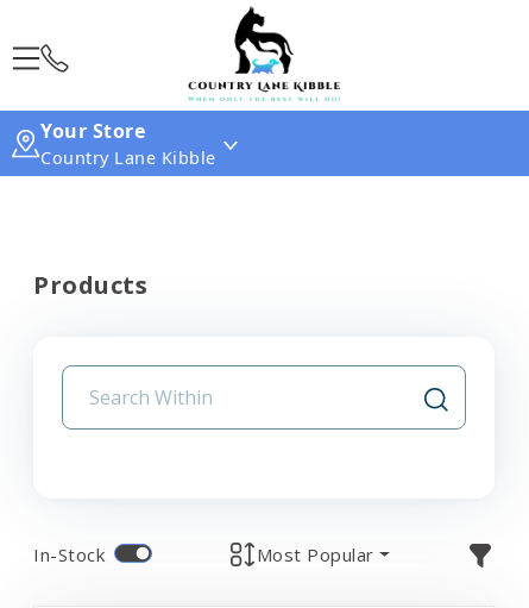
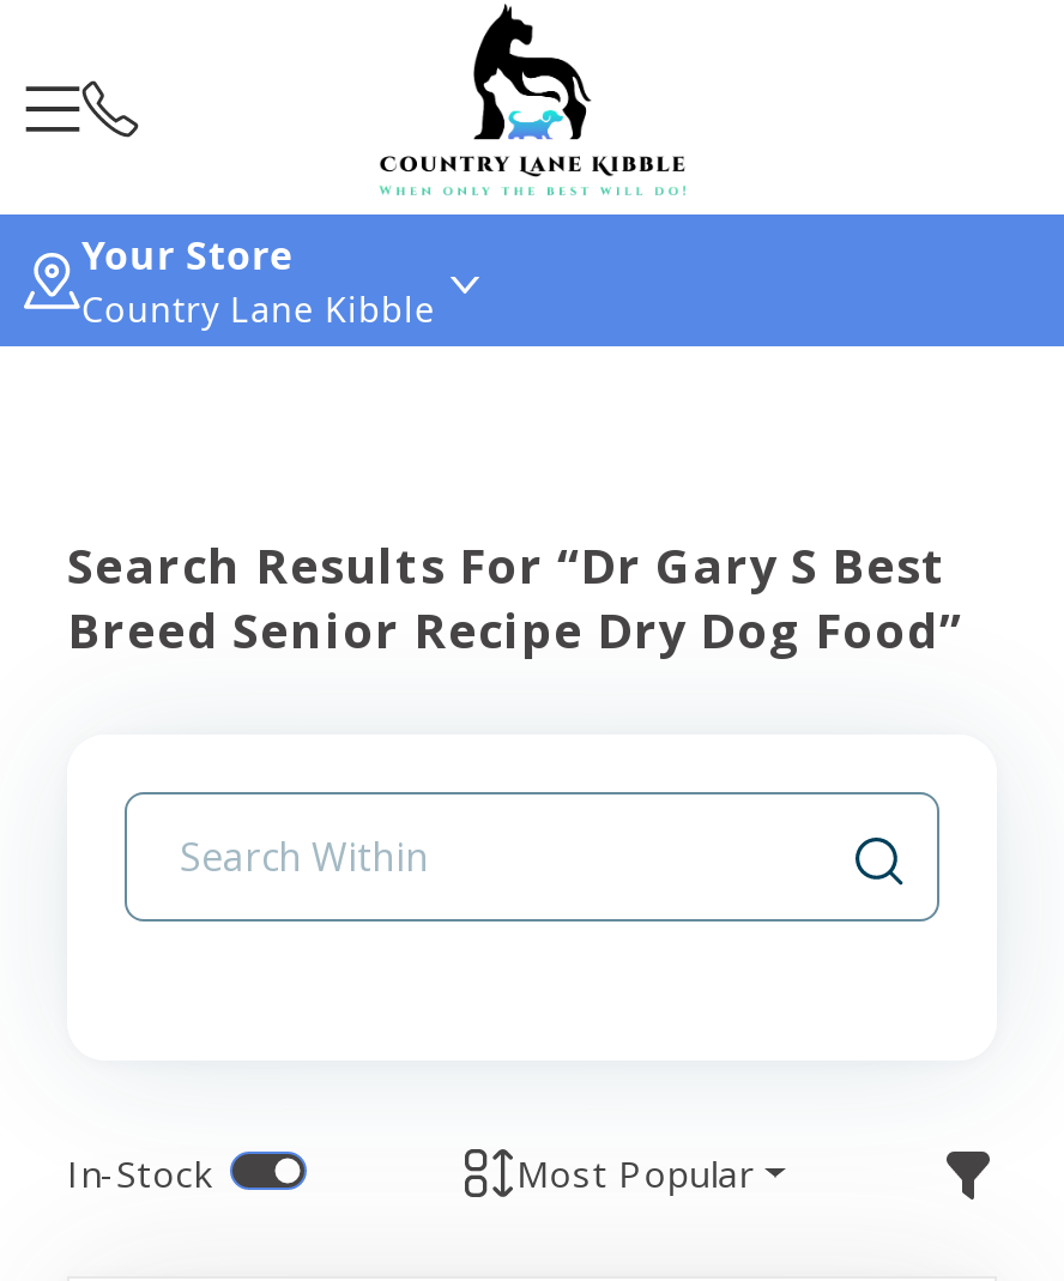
[33,269,147,301] Products -> [67,533,962,663] Search Results For “dr Gary S Best | Breed Senior Recipe Dry Dog Food”

